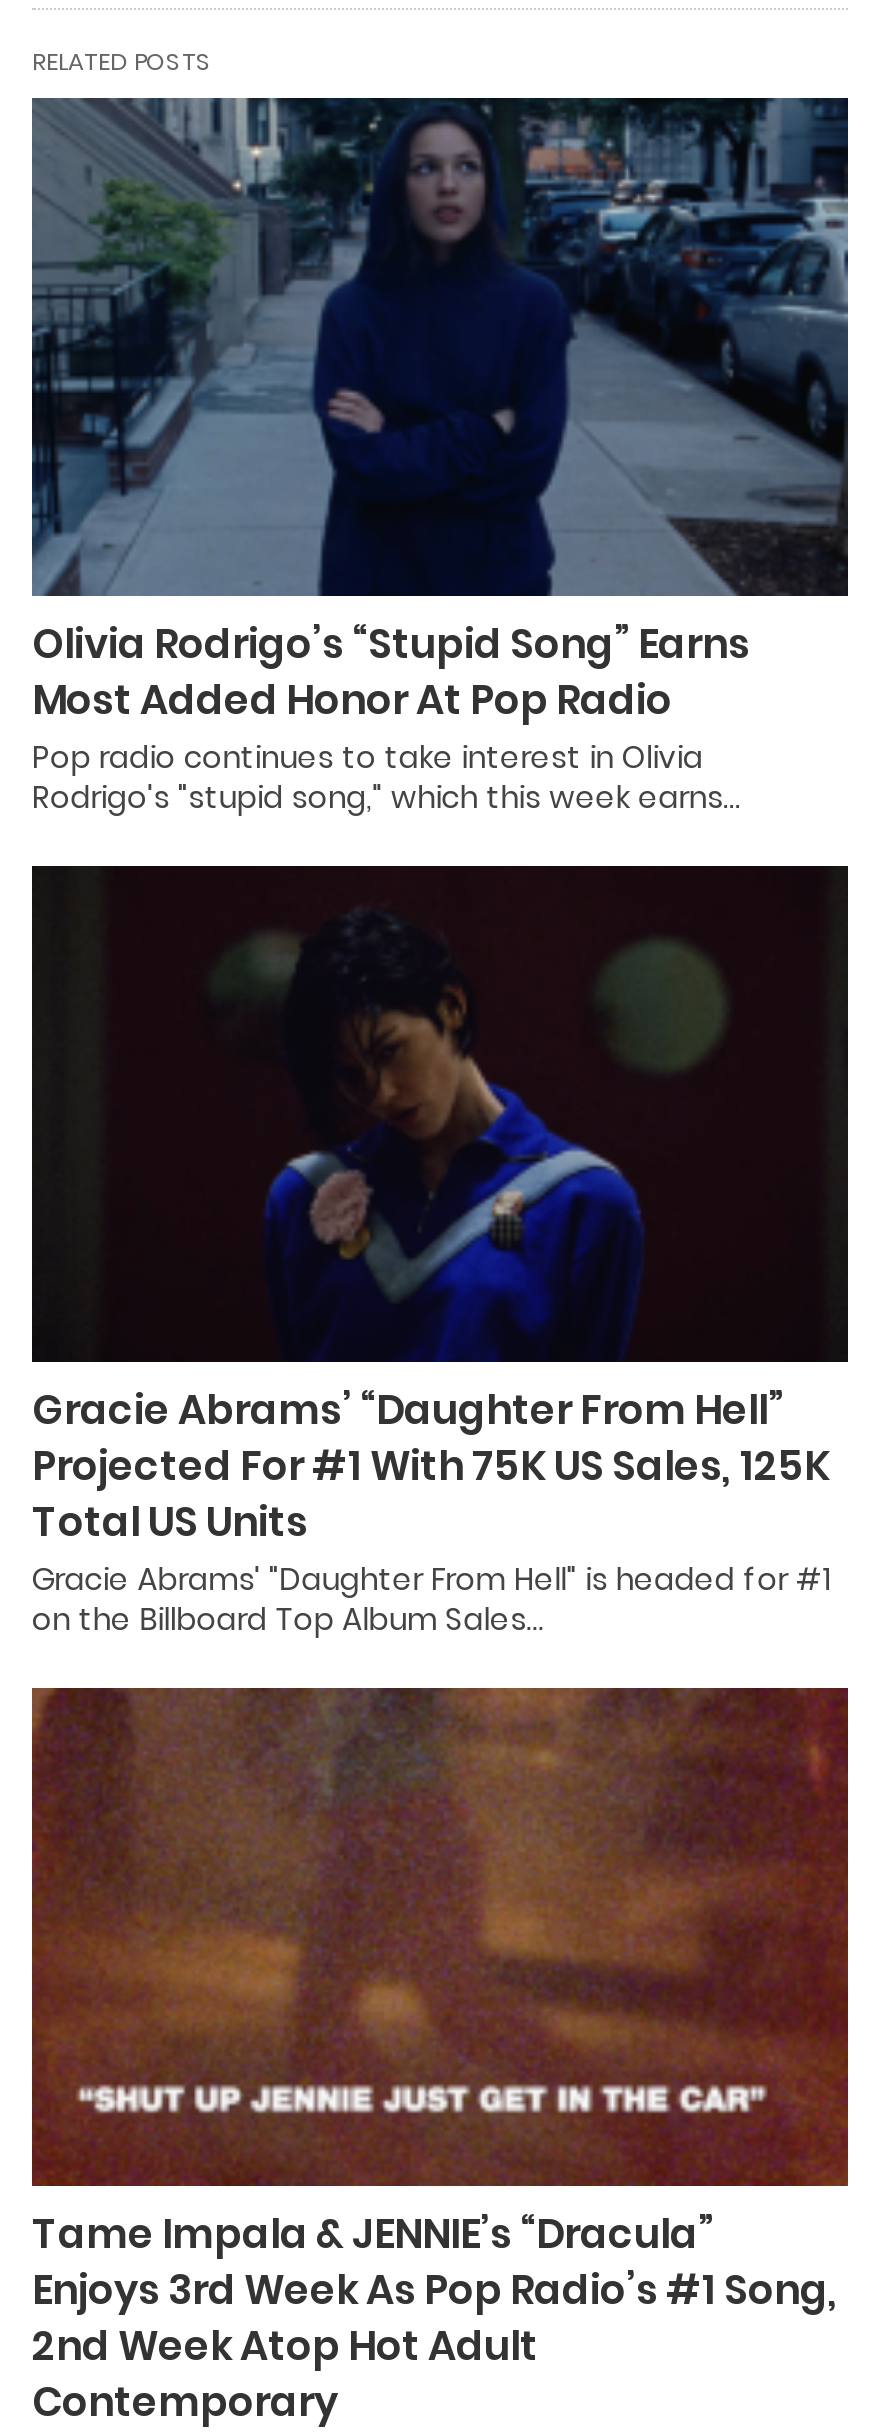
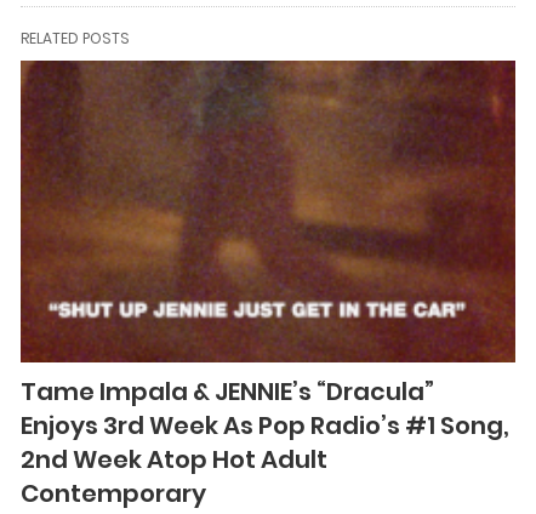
[30,96,850,818] [image] | Olivia Rodrigo’s “Stupid Song” Earns | Most Added Honor At Pop Radio | Pop radio continues to take interest in Olivia | Rodrigo's "stupid song," which this week earns… -> none
[30,864,850,1641] [image] | Gracie Abrams’ “Daughter From Hell” | Projected For #1 With 75K US Sales, 125K | Total US Units | Gracie Abrams' "Daughter From Hell" is headed for #1 | on the Billboard Top Album Sales… -> none

